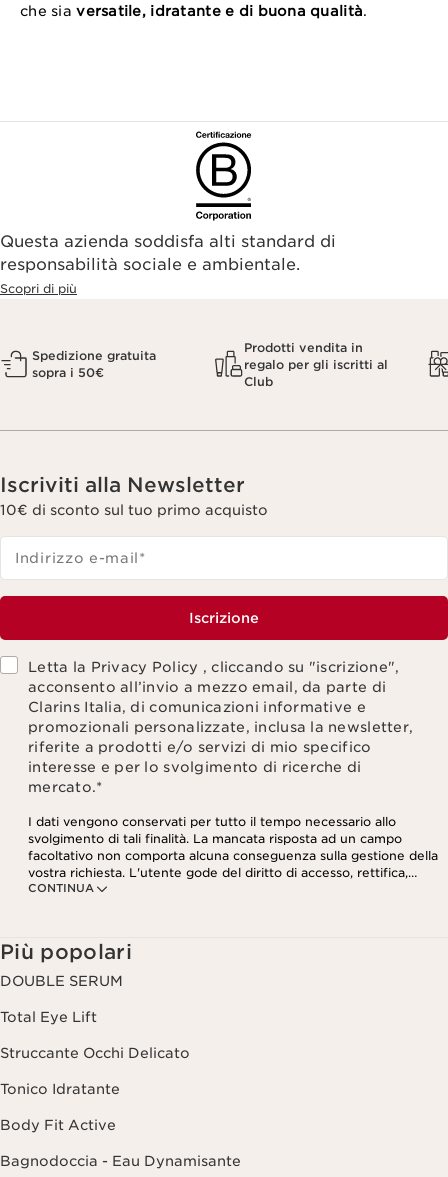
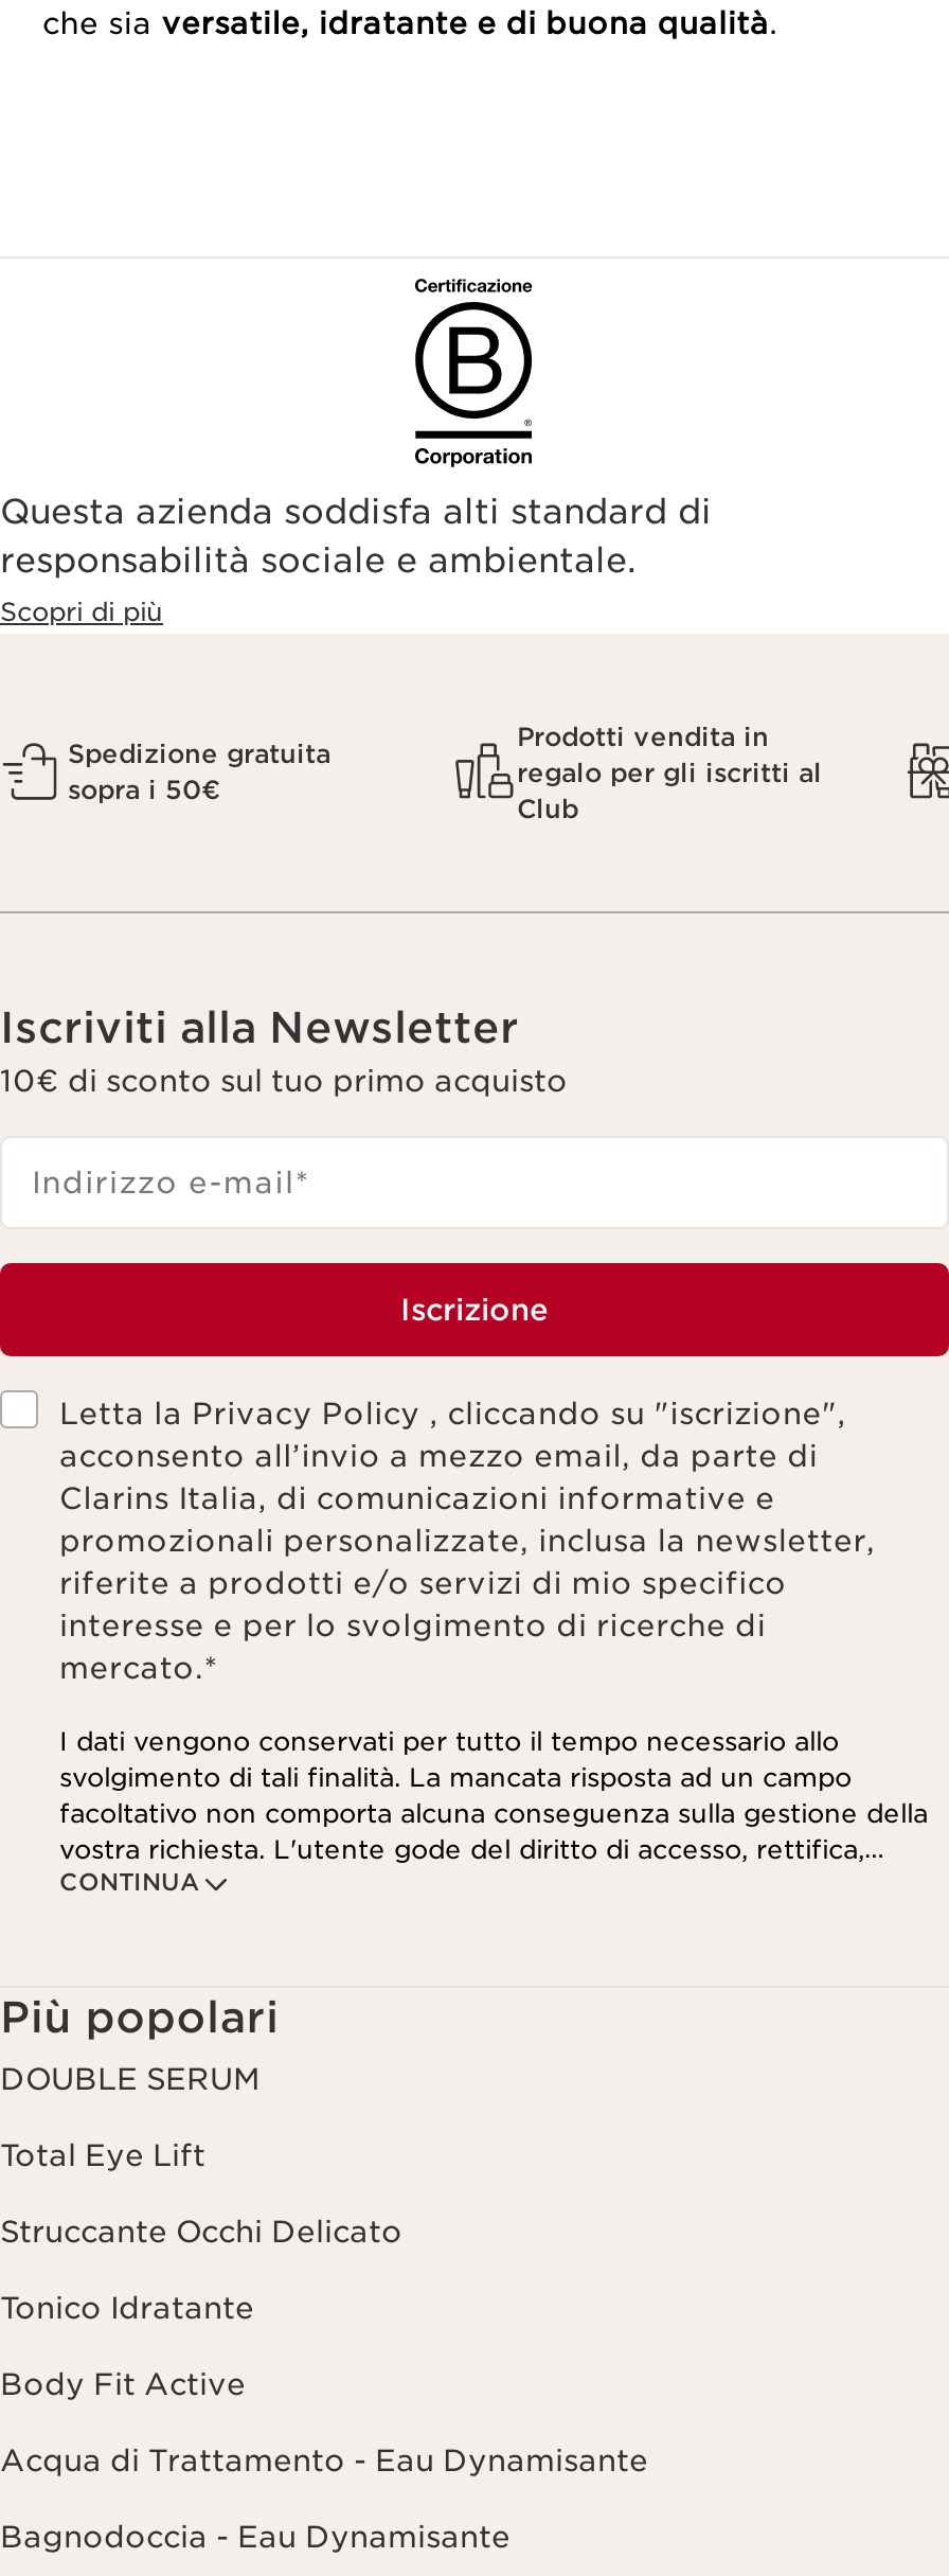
none -> [0,2443,648,2477] Acqua di Trattamento - Eau Dynamisante

